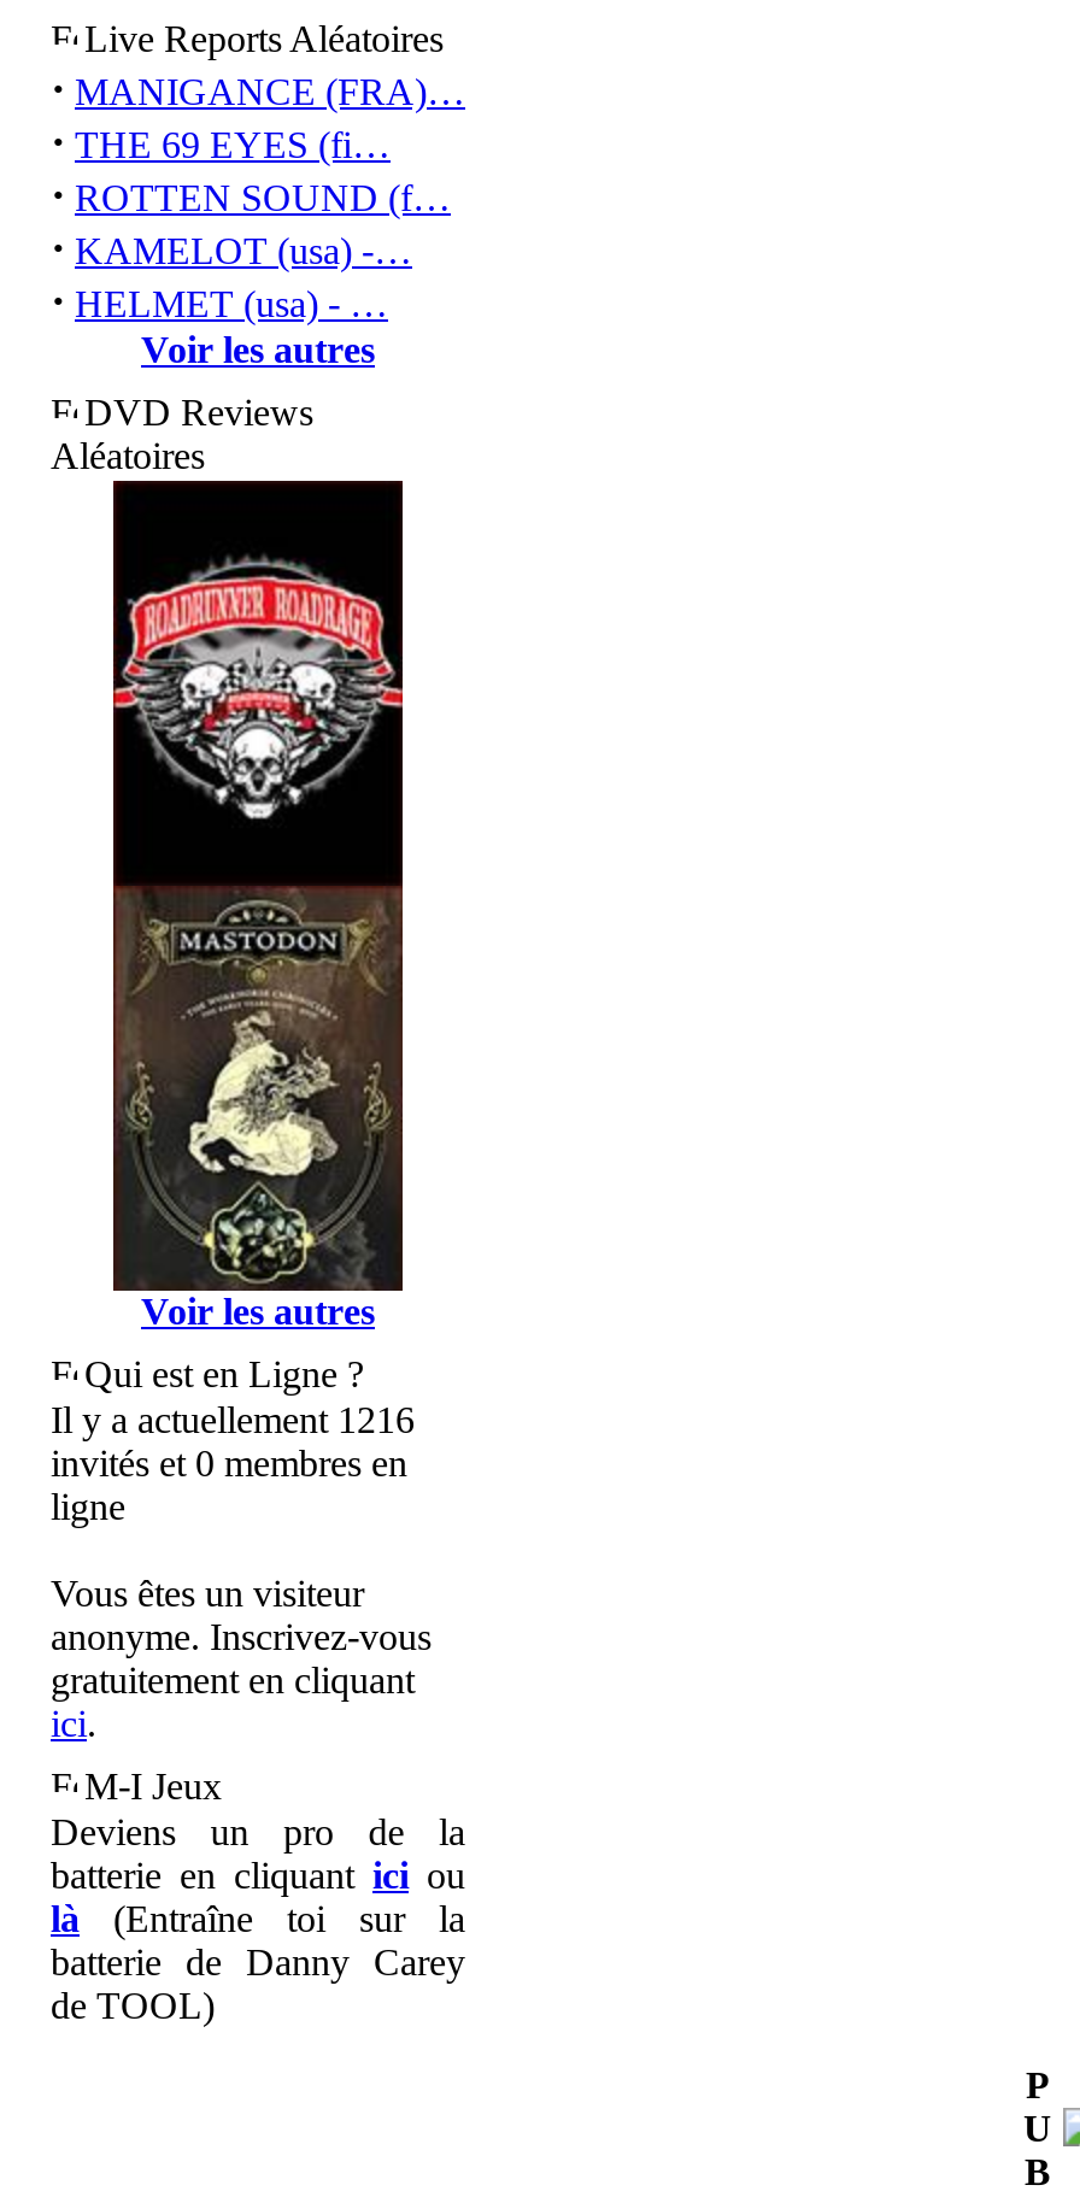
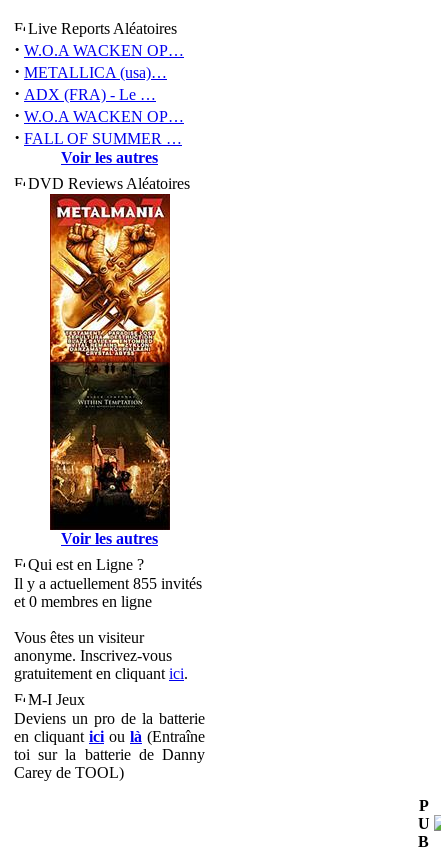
[51,64,465,327] · MANIGANCE (FRA)… | · THE 69 EYES (fi… | · ROTTEN SOUND (f… | · KAMELOT (usa) -… | · HELMET (usa) - … -> [14,39,184,148] · W.O.A WACKEN OP… | · METALLICA (usa)… | · ADX (FRA) - Le … | · W.O.A WACKEN OP… | · FALL OF SUMMER …
[111,495,427,1274] [image] -> [40,200,171,523] [image]
[51,1399,415,1527] Il y a actuellement 1216 | invités et 0 membres en | ligne -> [14,575,202,610] Il y a actuellement 855 invités | et 0 membres en ligne

